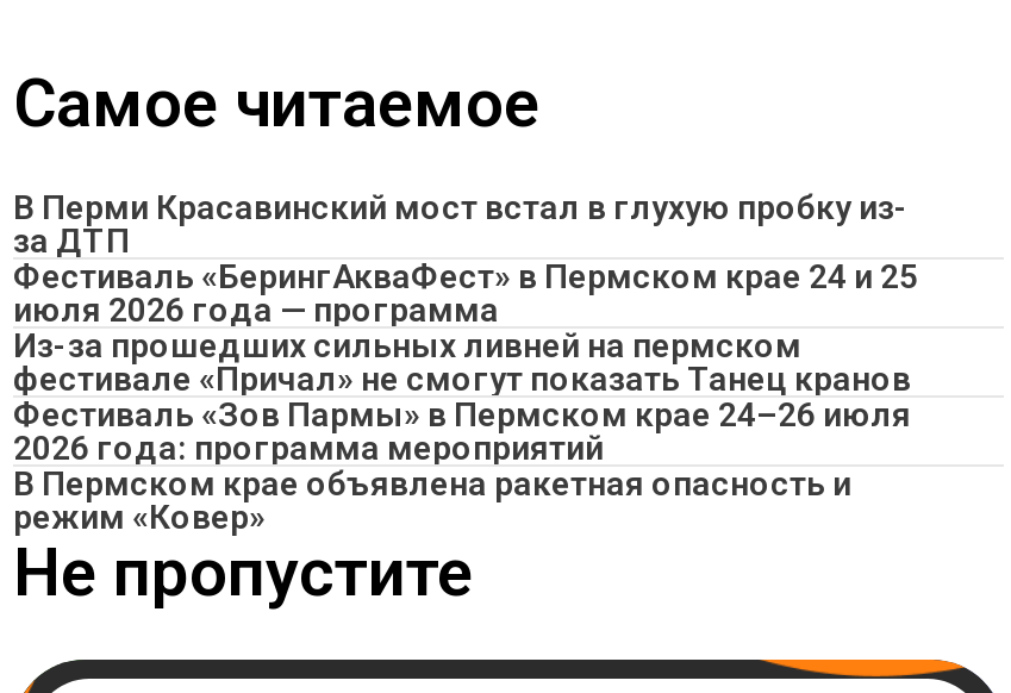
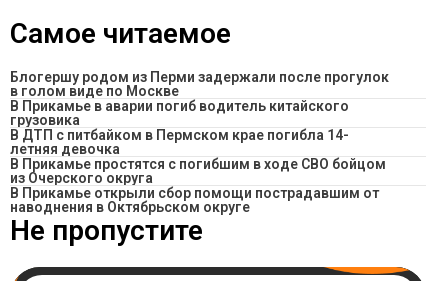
[13,189,918,537] В Перми Красавинский мост встал в глухую пробку из- | за ДТП | Фестиваль «БерингАкваФест» в Пермском крае 24 и 25 | июля 2026 года — программа | Из-за прошедших сильных ливней на пермском | фестивале «Причал» не смогут показать Танец кранов | Фестиваль «Зов Пармы» в Пермском крае 24–26 июля | 2026 года: программа мероприятий | В Пермском крае объявлена ракетная опасность и | режим «Ковер» -> [10,69,389,215] Блогершу родом из Перми задержали после прогулок | в голом виде по Москве | В Прикамье в аварии погиб водитель китайского | грузовика | В ДТП с питбайком в Пермском крае погибла 14- | летняя девочка | В Прикамье простятся с погибшим в ходе СВО бойцом | из Очерского округа | В Прикамье открыли сбор помощи пострадавшим от | наводнения в Октябрьском округе

